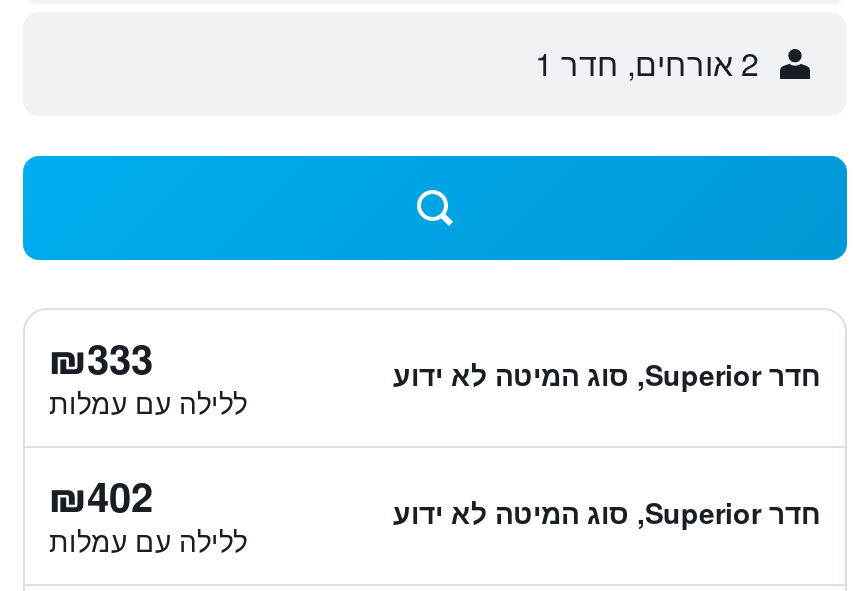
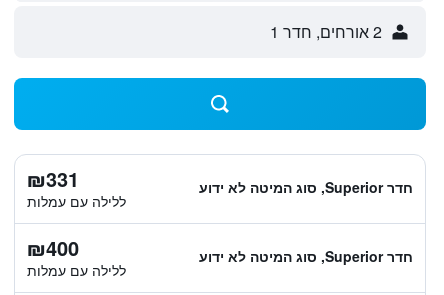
[49,328,153,386] ₪333 -> [27,164,79,193] ₪331
[49,466,153,524] ₪402 -> [27,233,79,262] ₪400

